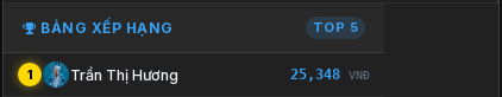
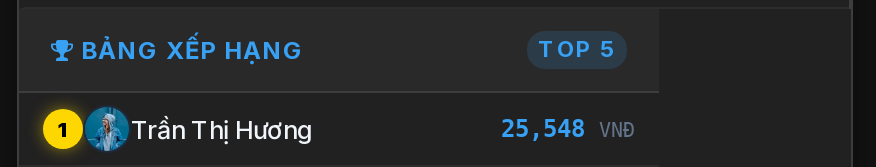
[290,66,370,82] 25,348 VNĐ -> [501,114,635,142] 25,548 VNĐ

